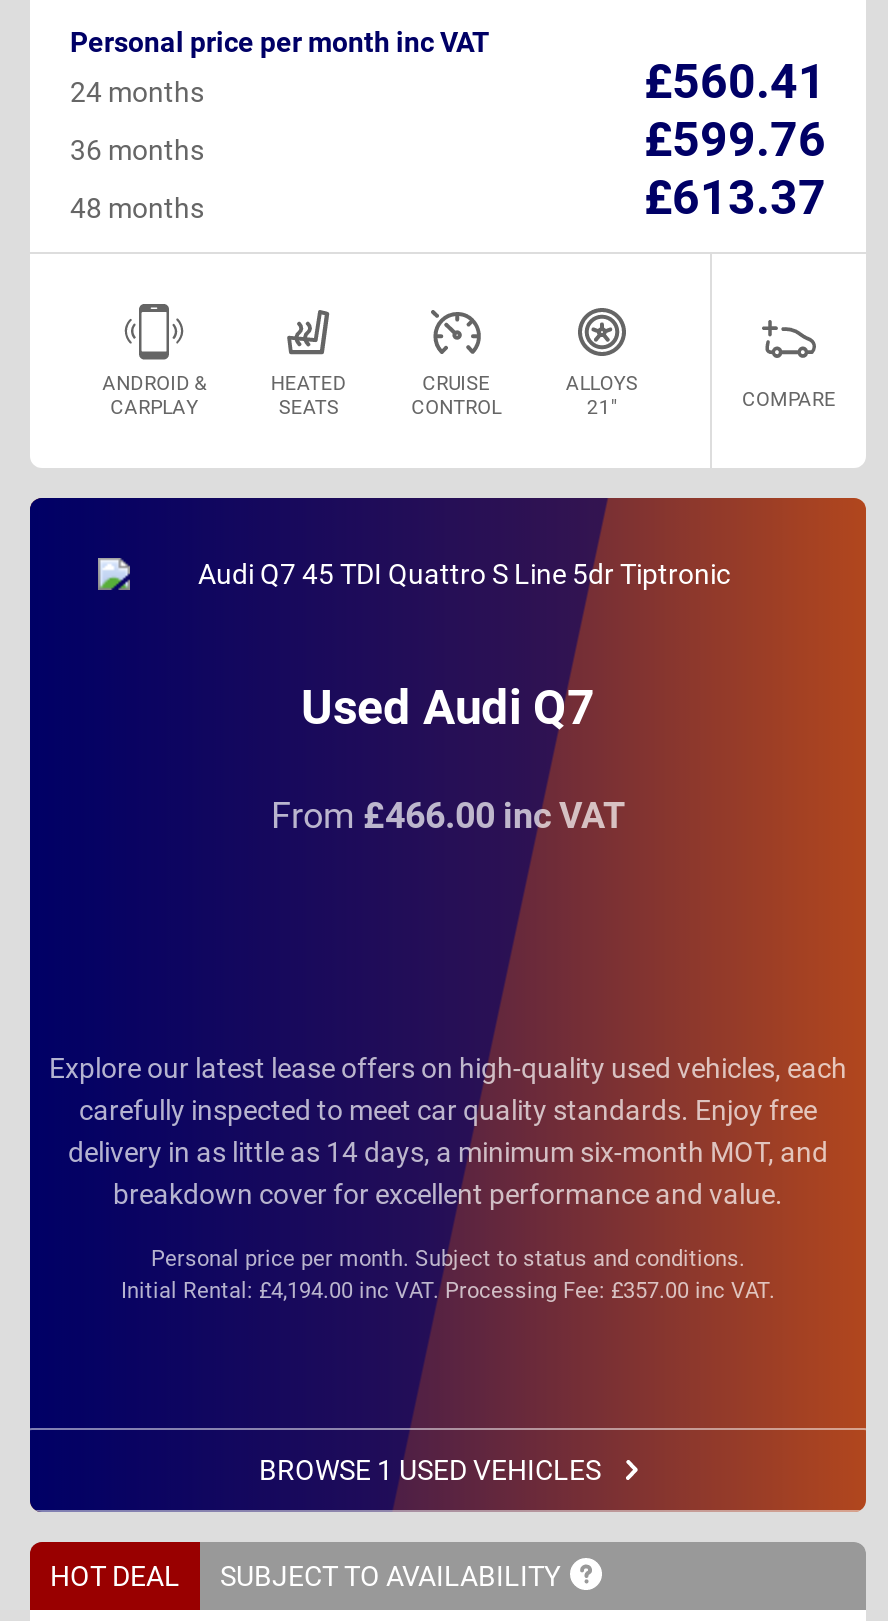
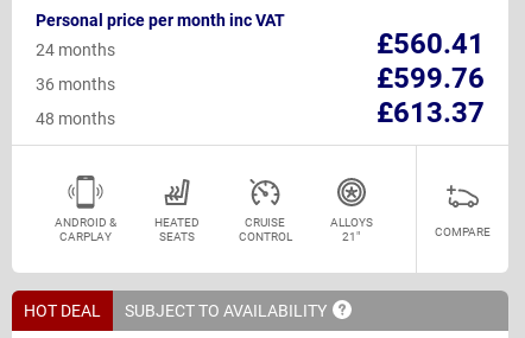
[28,496,868,1036] [image] | Used Audi Q7 | From £466.00 inc VAT -> none
[28,1051,868,1514] [image] | Explore our latest lease offers on high-quality used vehicles, each | carefully inspected to meet car quality standards. Enjoy free | delivery in as little as 14 days, a minimum six-month MOT, and | breakdown cover for excellent performance and value. | Personal price per month. Subject to status and conditions. | Initial Rental: £4,194.00 inc VAT. Processing Fee: £357.00 inc VAT. -> none
[259,1453,601,1485] BROWSE 1 USED VEHICLES -> none

